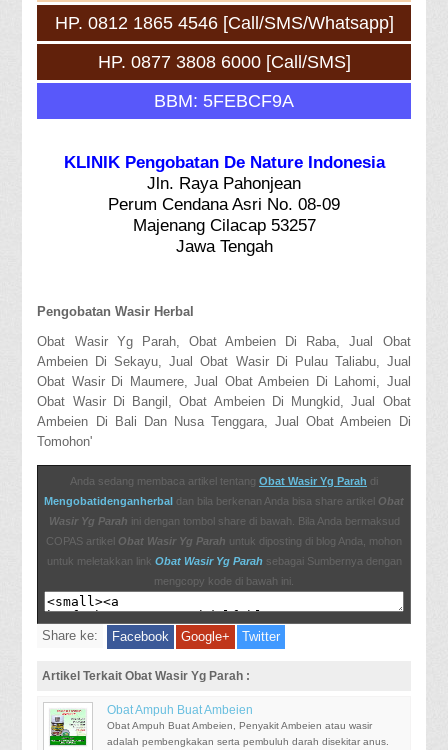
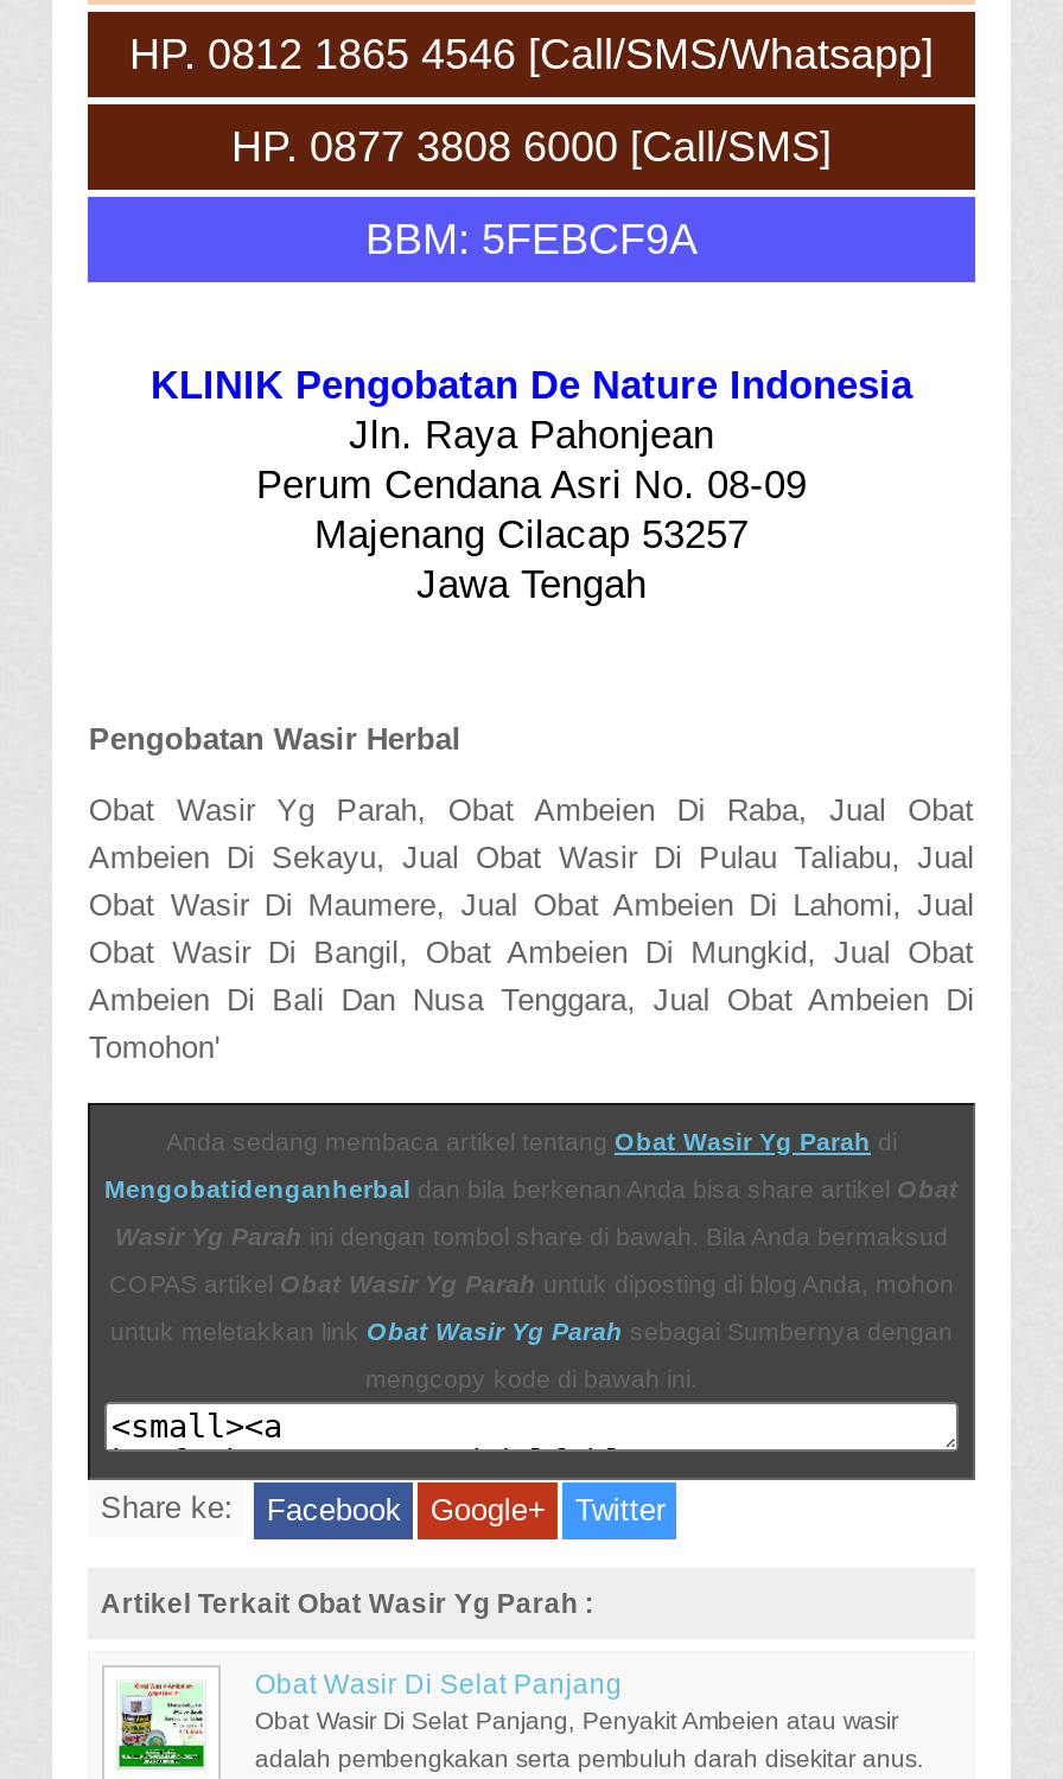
[107,704,372,731] Obat Ampuh Buat Ambeien | Obat Ampuh Buat Ambeien, Penyakit Ambeien atau wasir -> [255,1670,898,1734] Obat Wasir Di Selat Panjang | Obat Wasir Di Selat Panjang, Penyakit Ambeien atau wasir

